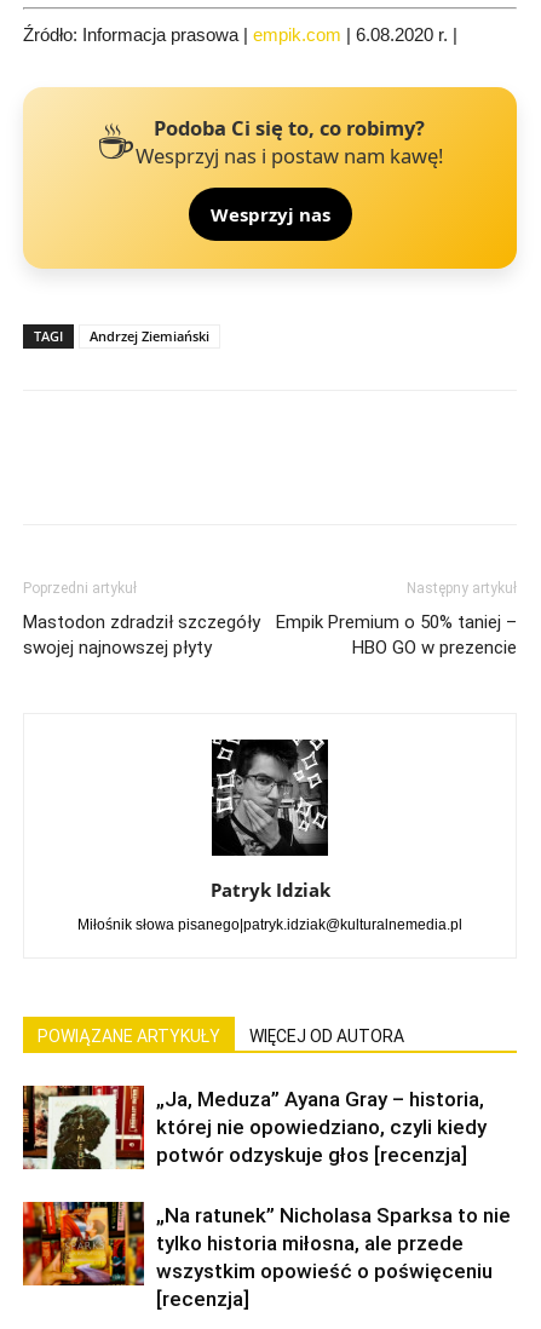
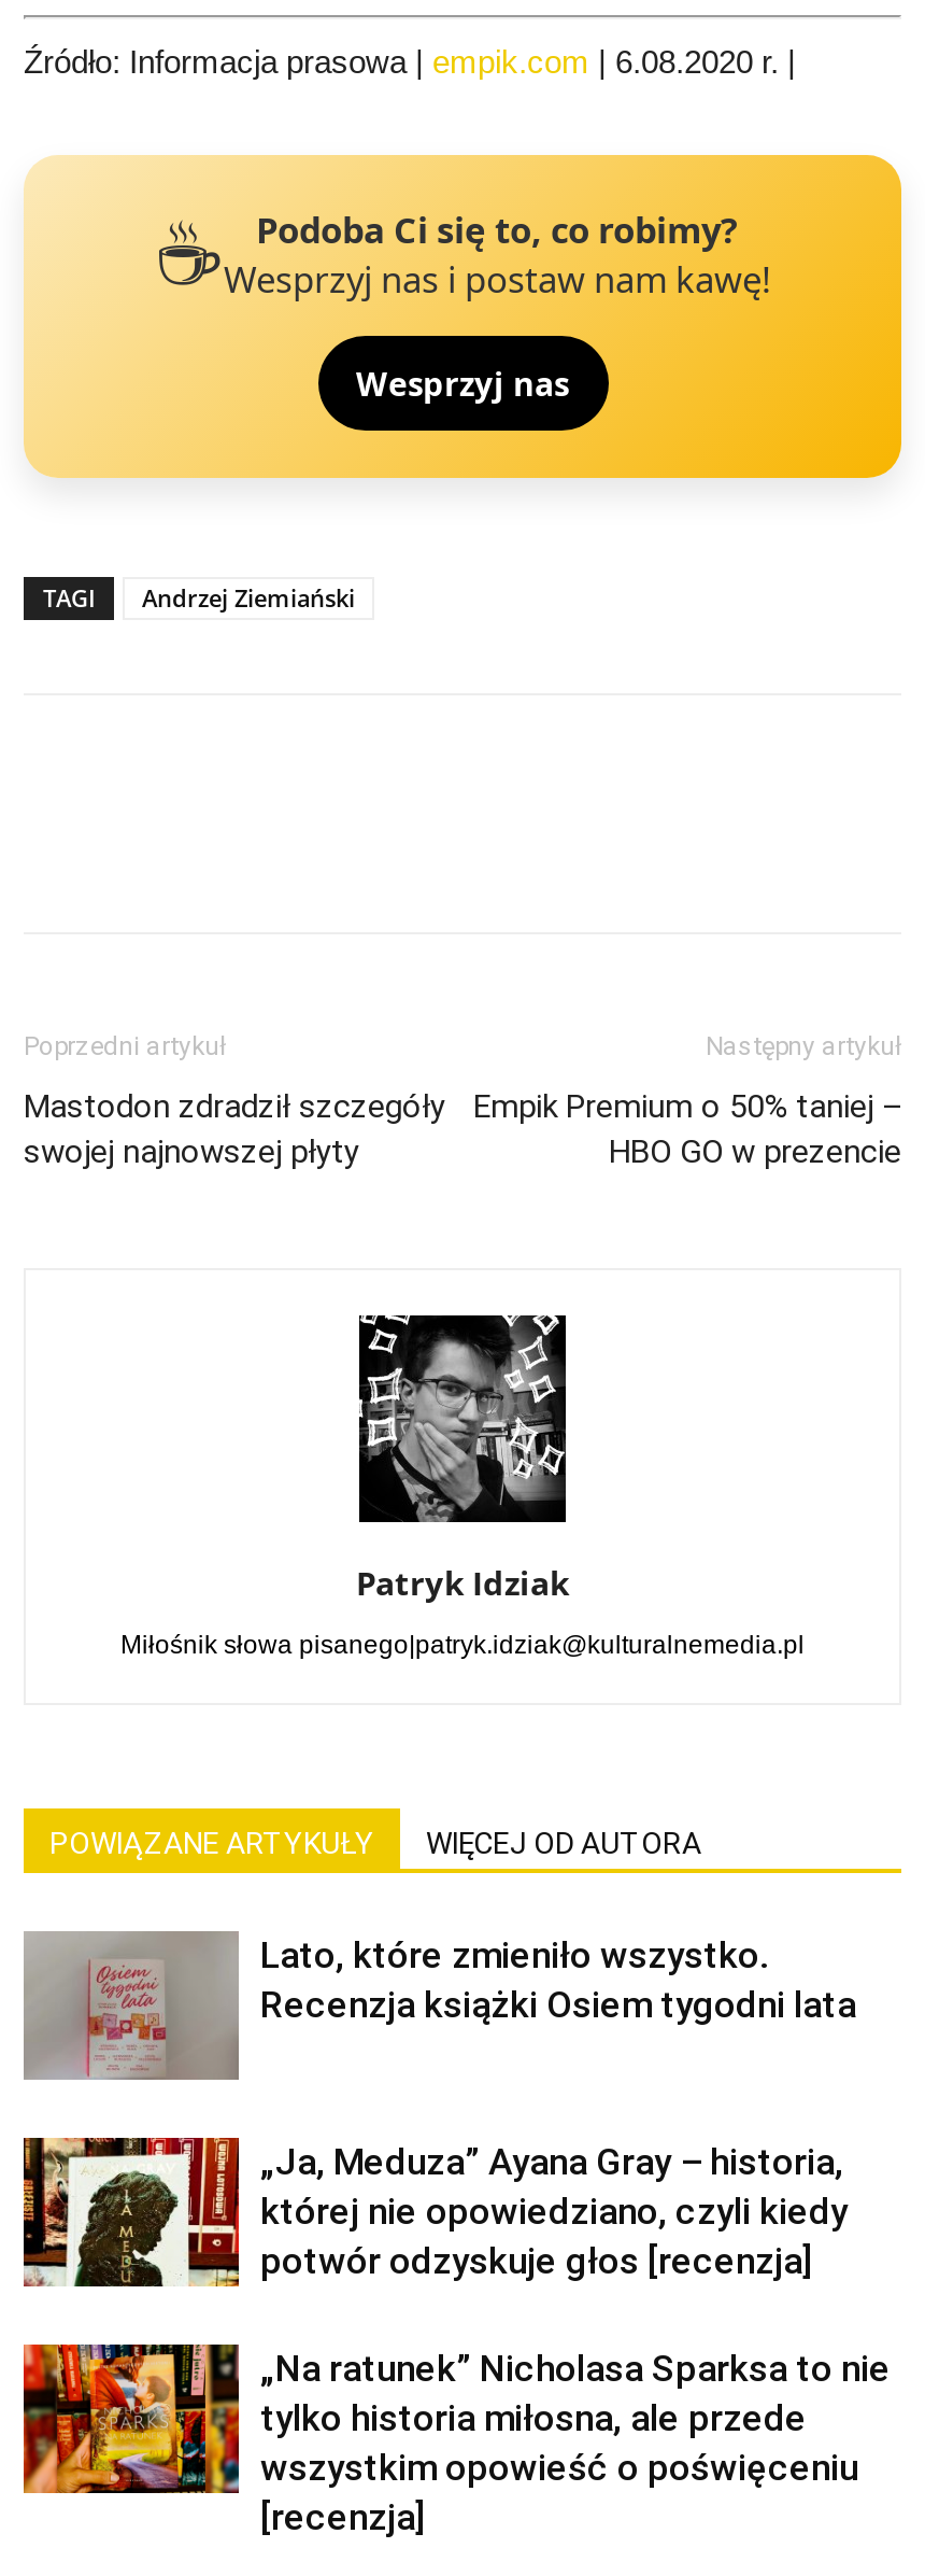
none -> [24,1931,856,2080] [image] | Lato, które zmieniło wszystko. | Recenzja książki Osiem tygodni lata

